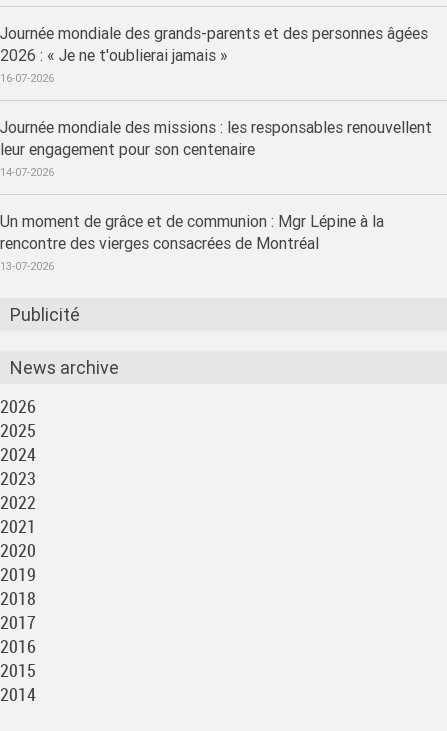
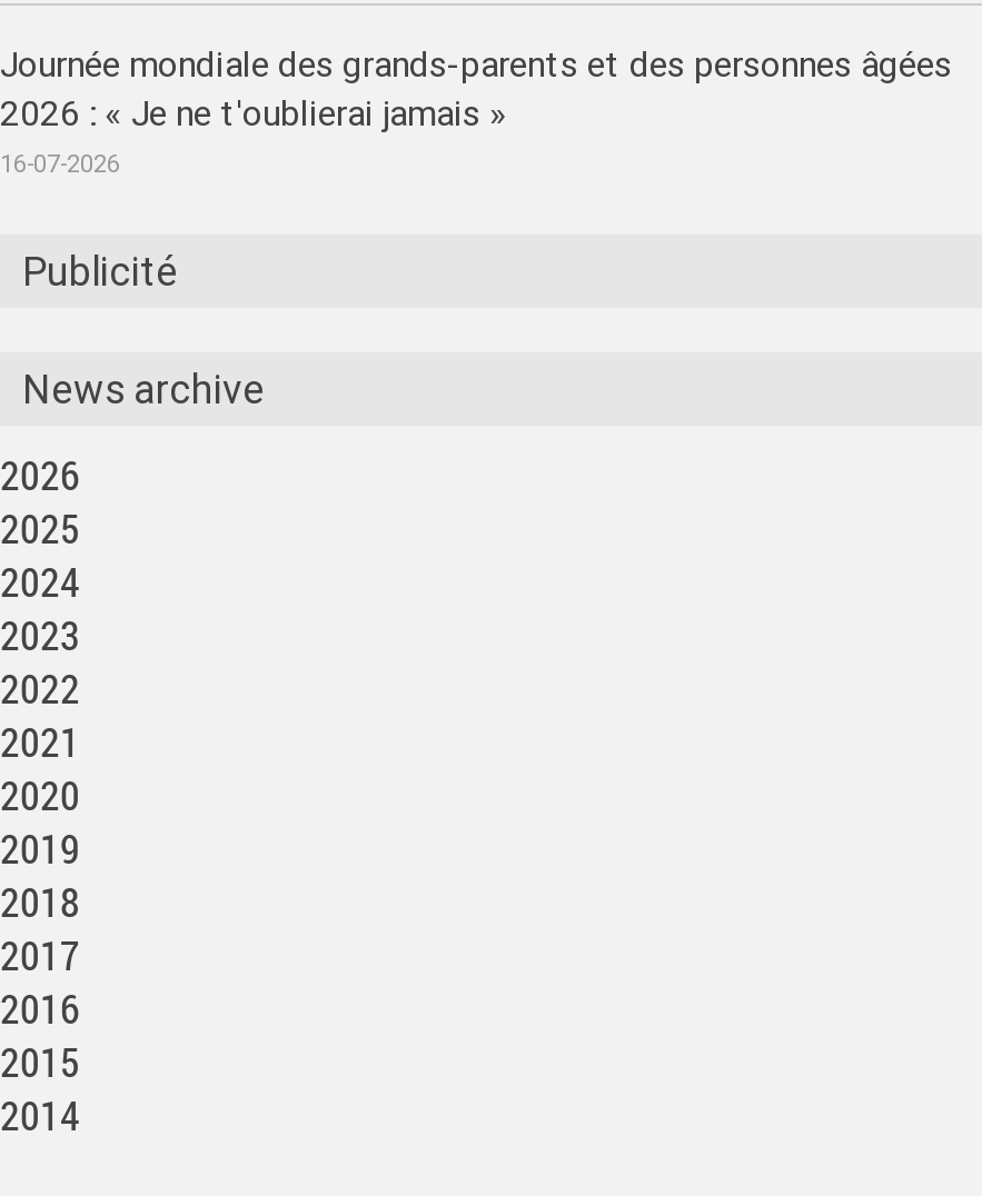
[0,117,432,273] Journée mondiale des missions : les responsables renouvellent | leur engagement pour son centenaire | 14-07-2026 | Un moment de grâce et de communion : Mgr Lépine à la | rencontre des vierges consacrées de Montréal | 13-07-2026 -> none

